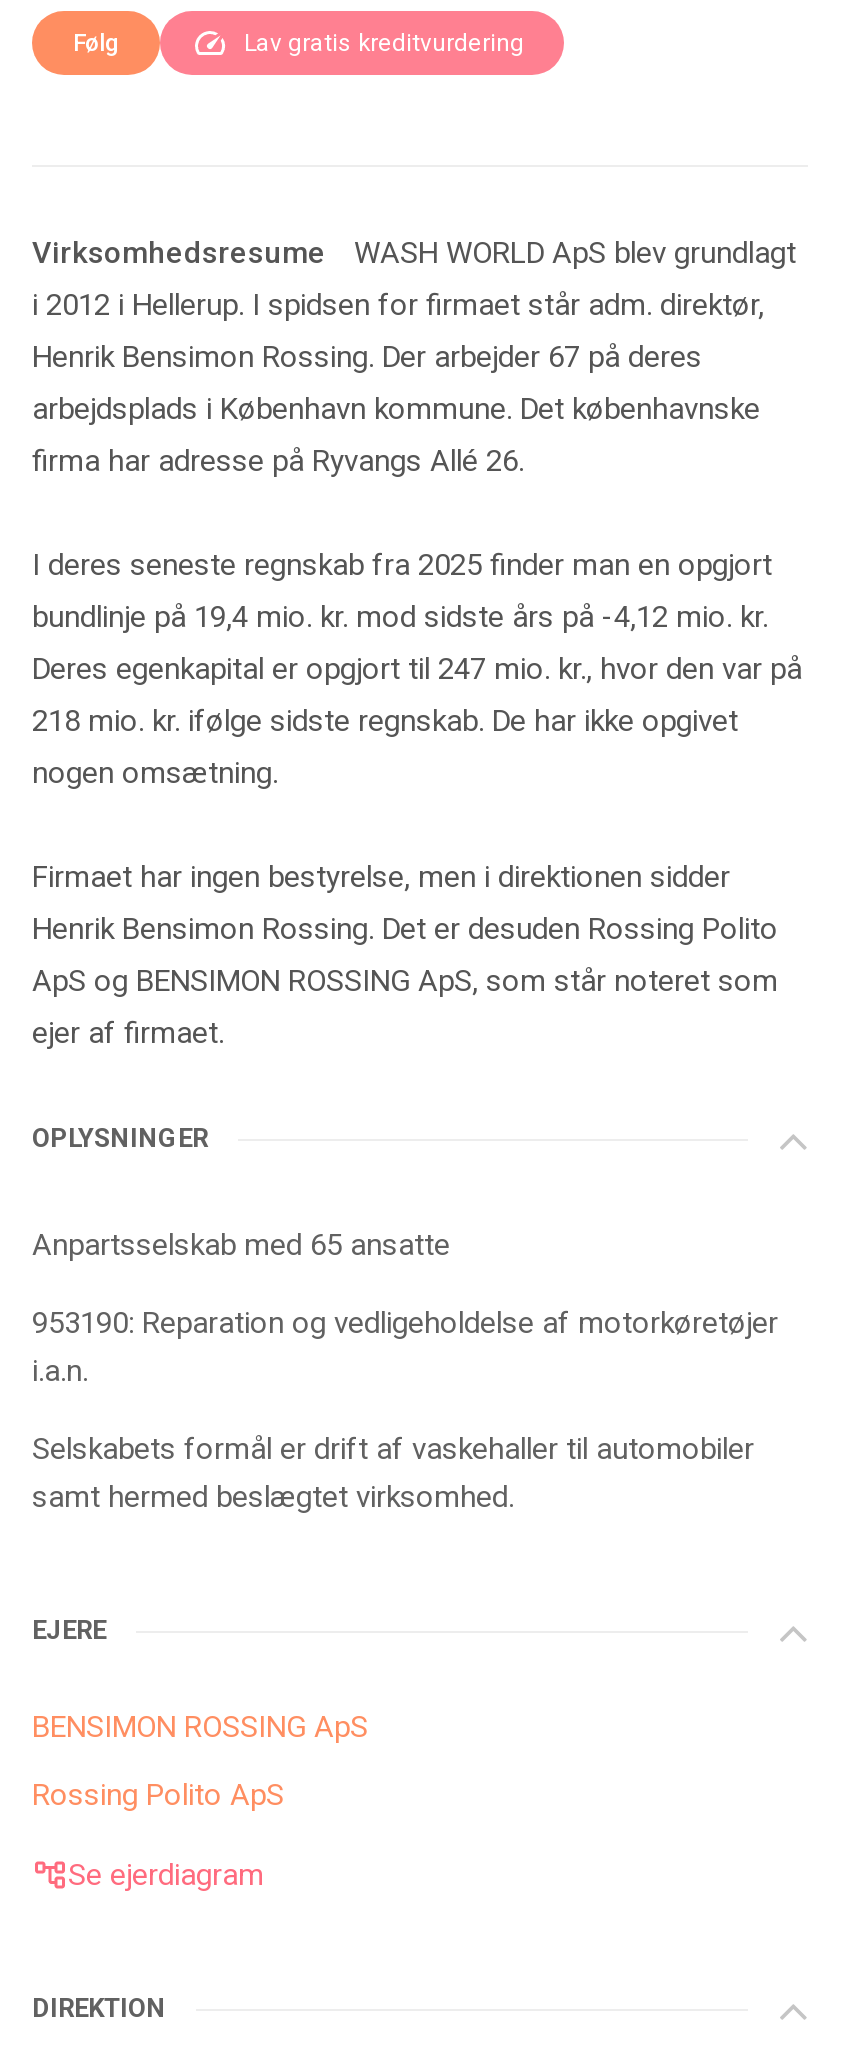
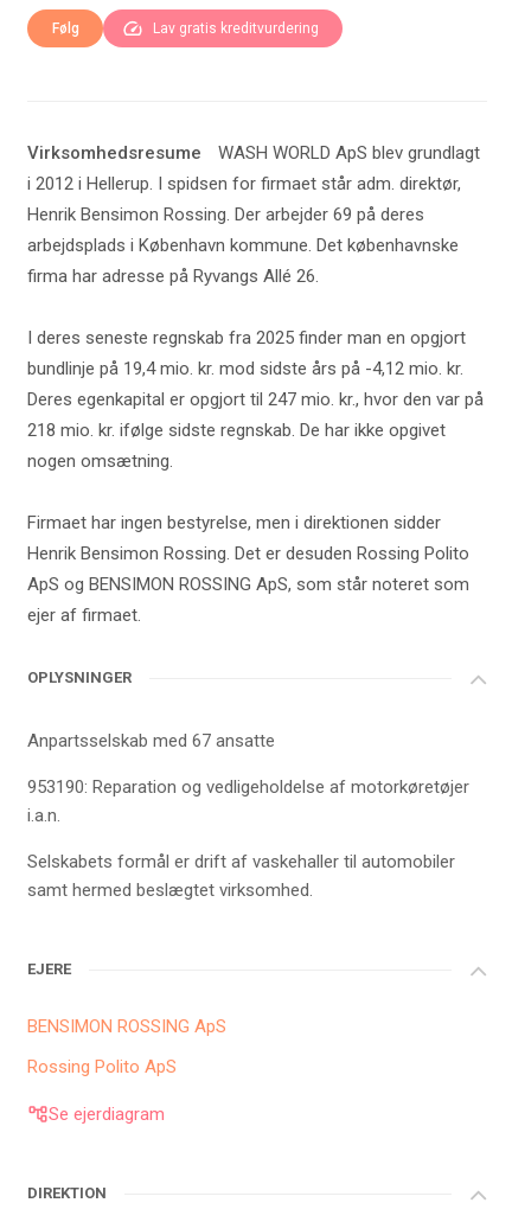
[32,339,702,375] Henrik Bensimon Rossing. Der arbejder 67 på deres -> [27,204,424,225] Henrik Bensimon Rossing. Der arbejder 69 på deres
[32,1227,450,1263] Anpartsselskab med 65 ansatte -> [27,730,275,751] Anpartsselskab med 67 ansatte

